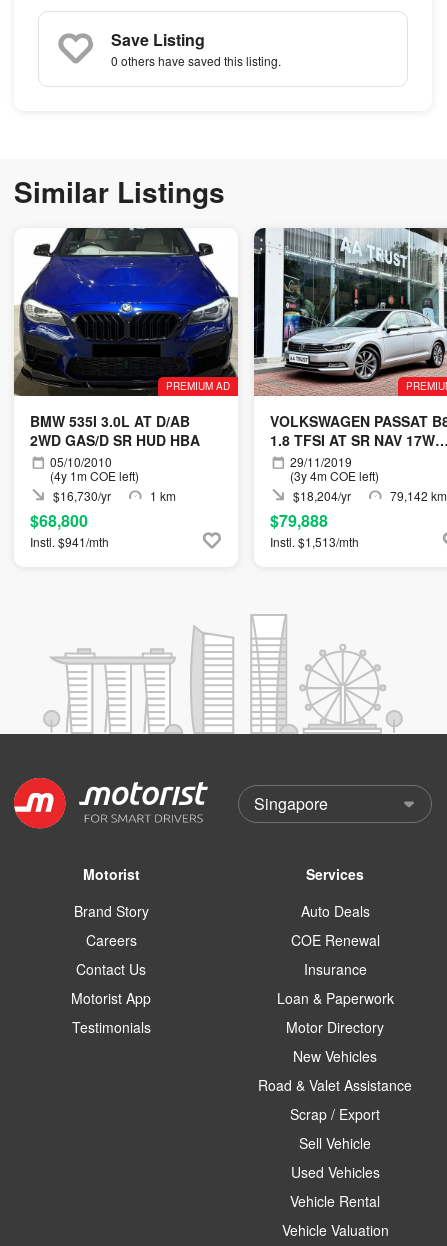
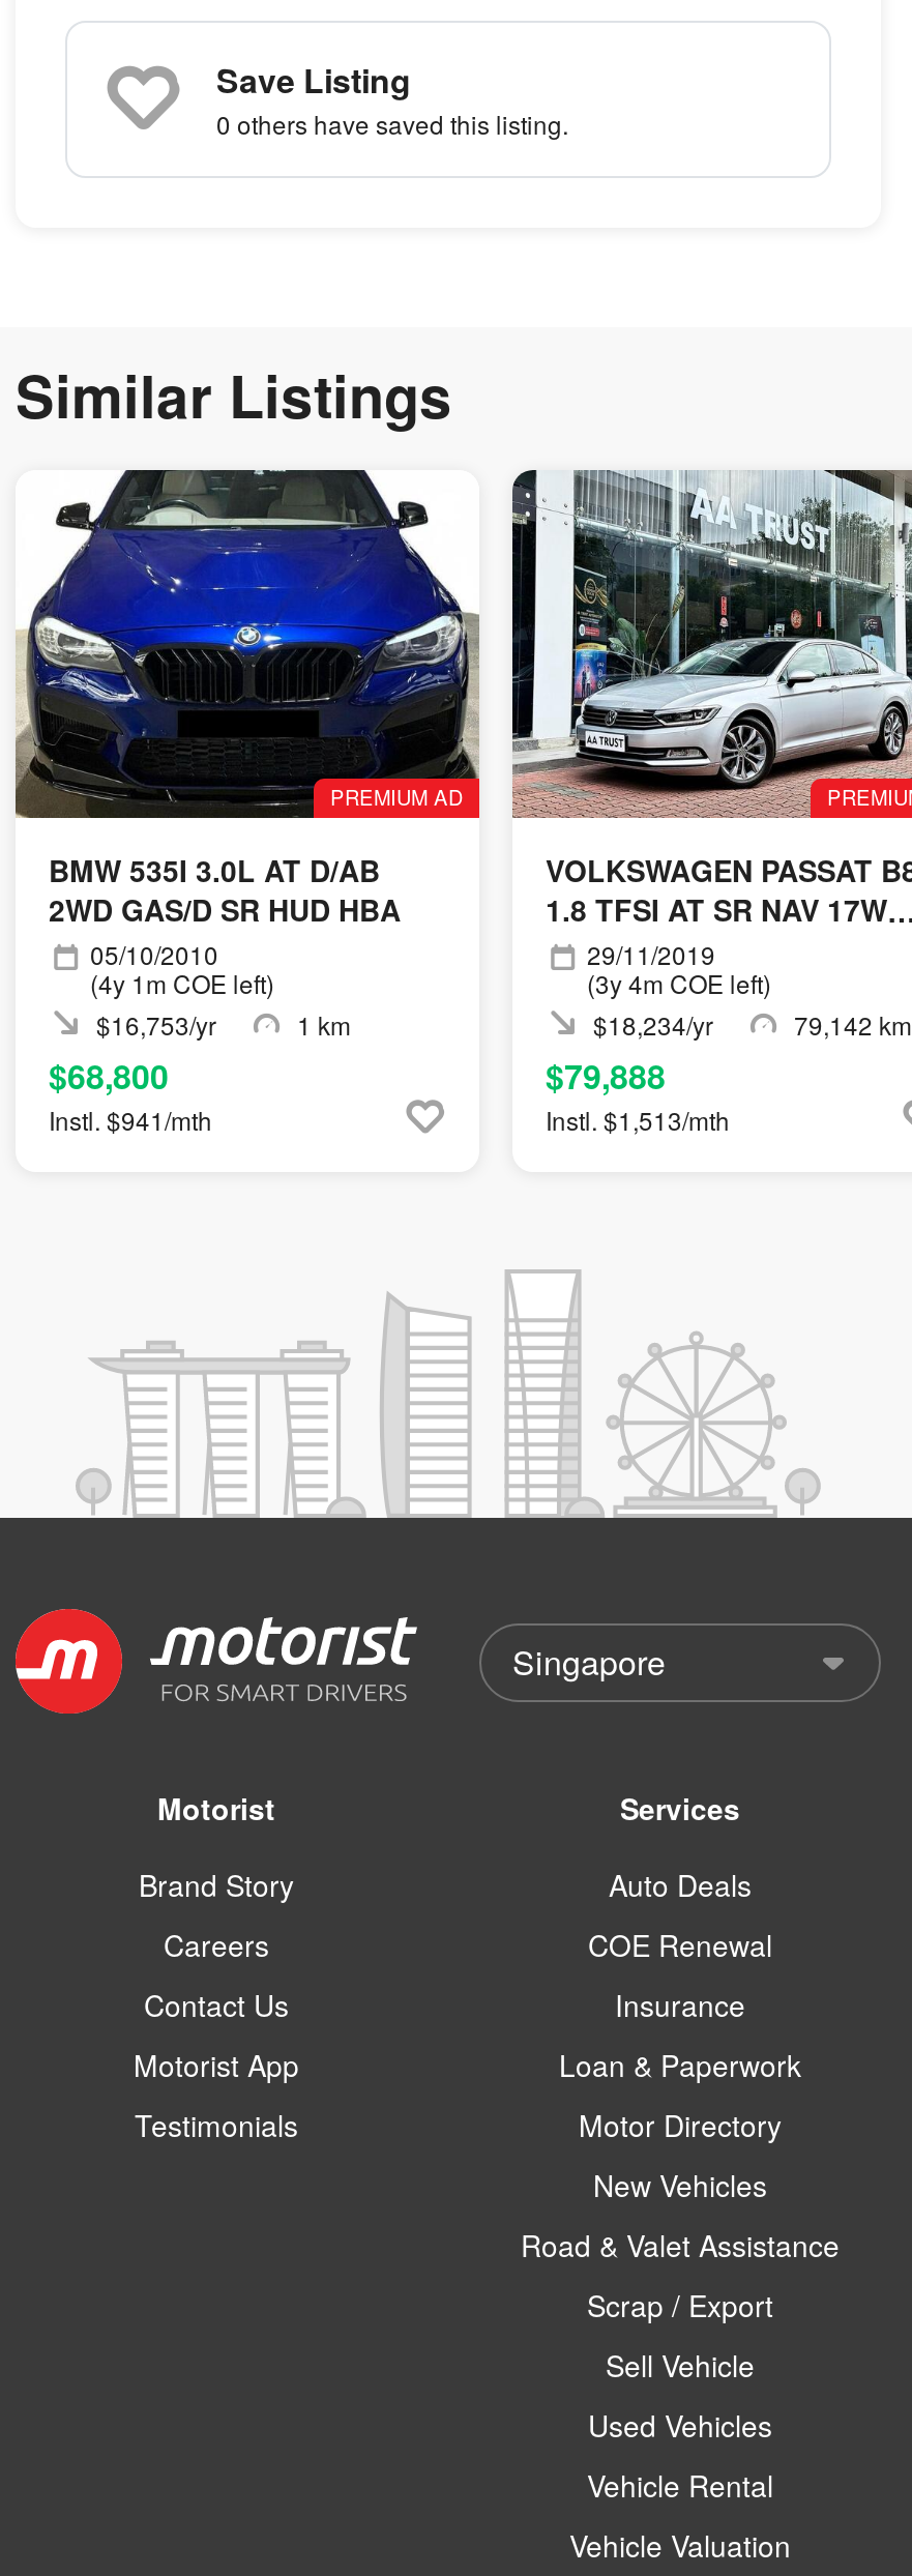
[50,487,111,504] $16,730/yr -> [90,1006,216,1041] $16,753/yr
[290,487,351,504] $18,204/yr -> [587,1006,713,1041] $18,234/yr

